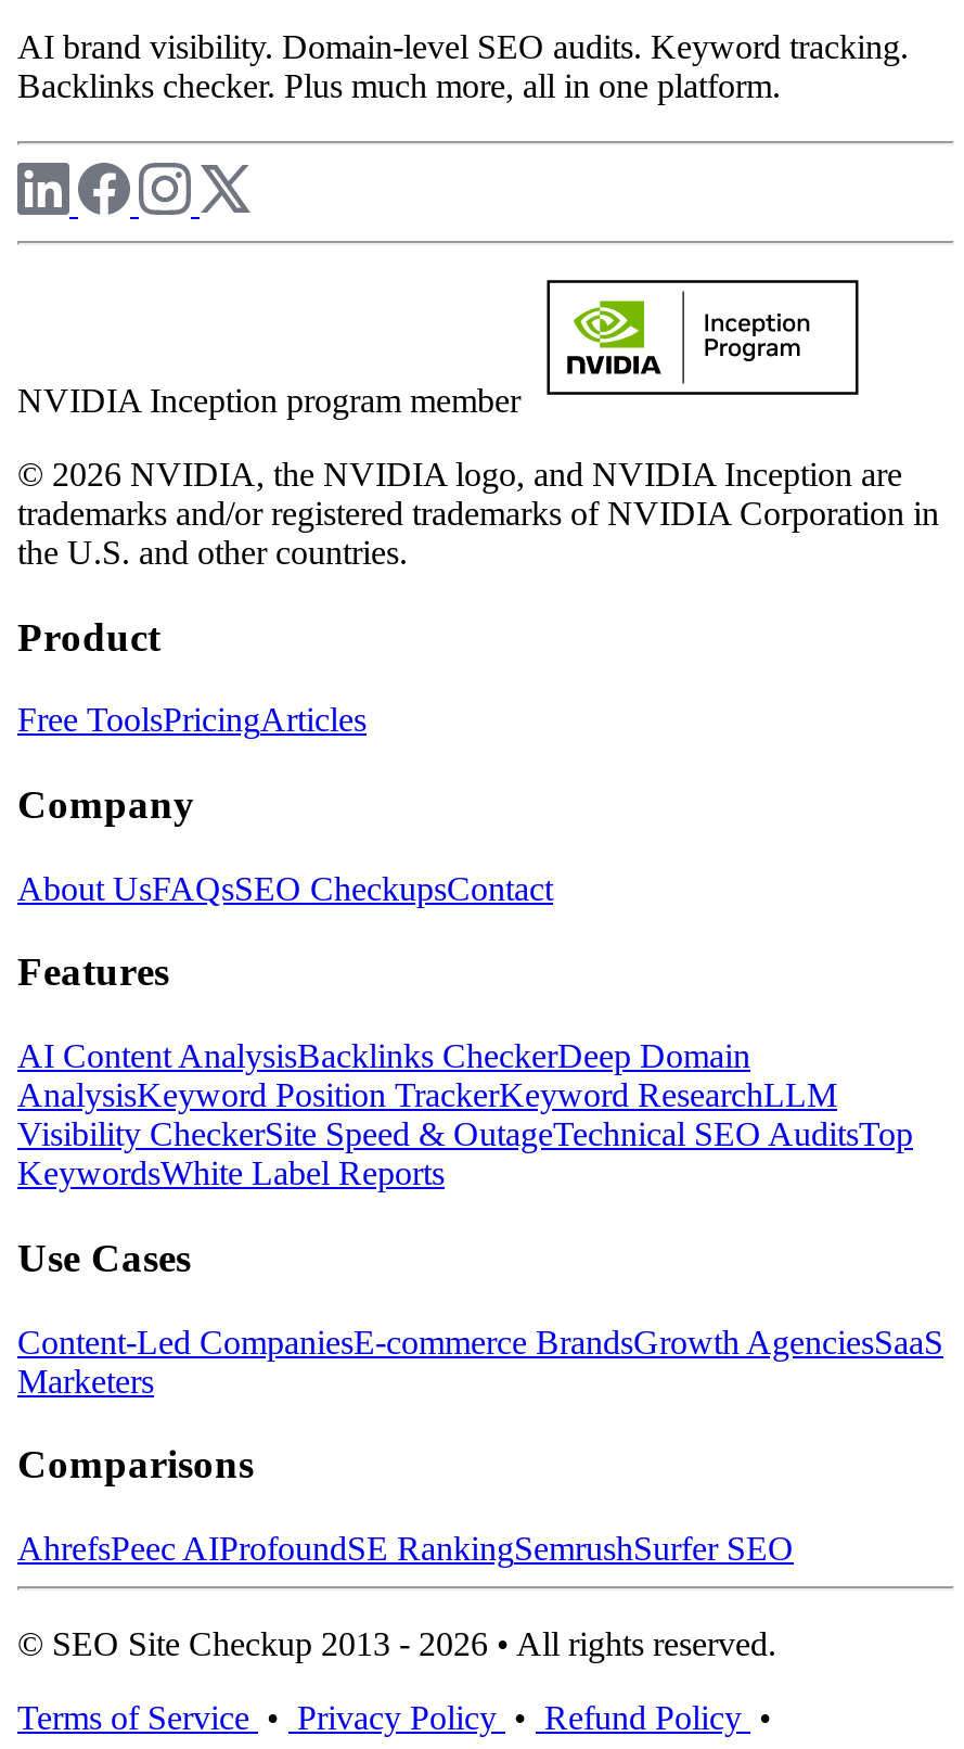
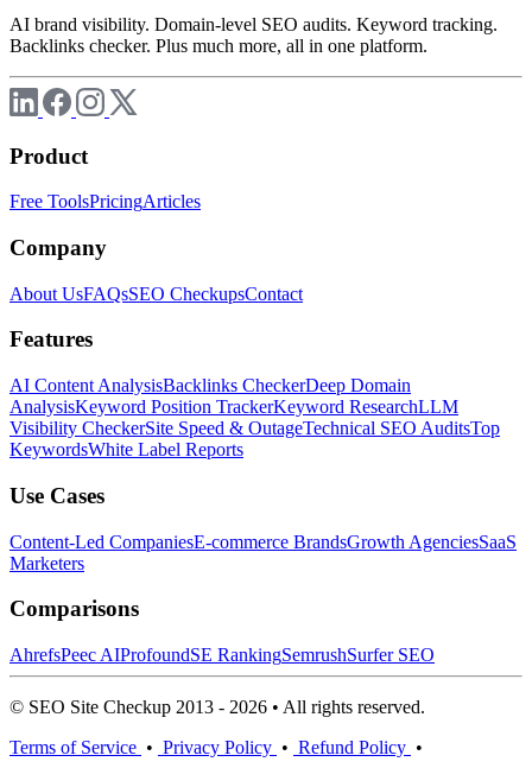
[17,278,939,570] [image] | NVIDIA Inception program member | © 2026 NVIDIA, the NVIDIA logo, and NVIDIA Inception are | trademarks and/or registered trademarks of NVIDIA Corporation in | the U.S. and other countries. -> none

